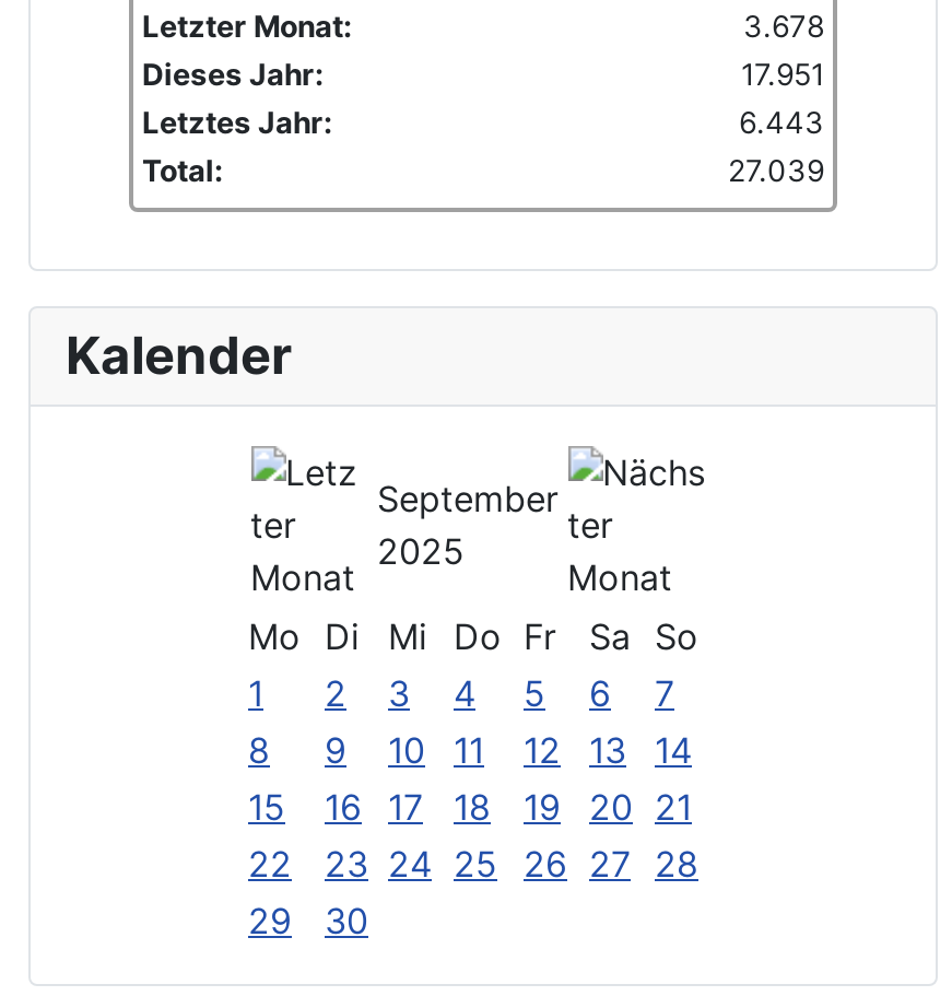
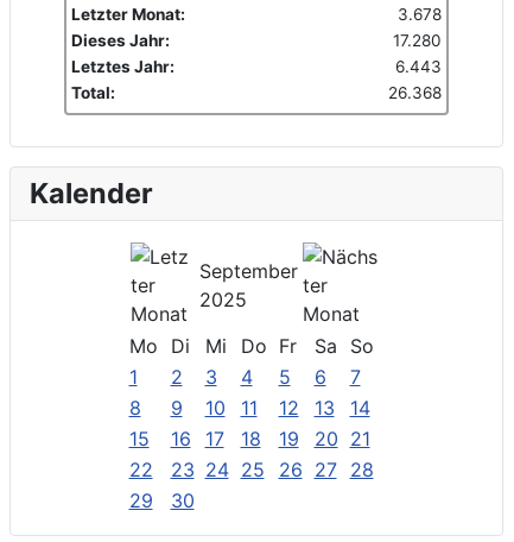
[741,57,824,92] 17.951 -> [393,31,442,50] 17.280
[728,153,824,188] 27.039 -> [388,83,442,102] 26.368

